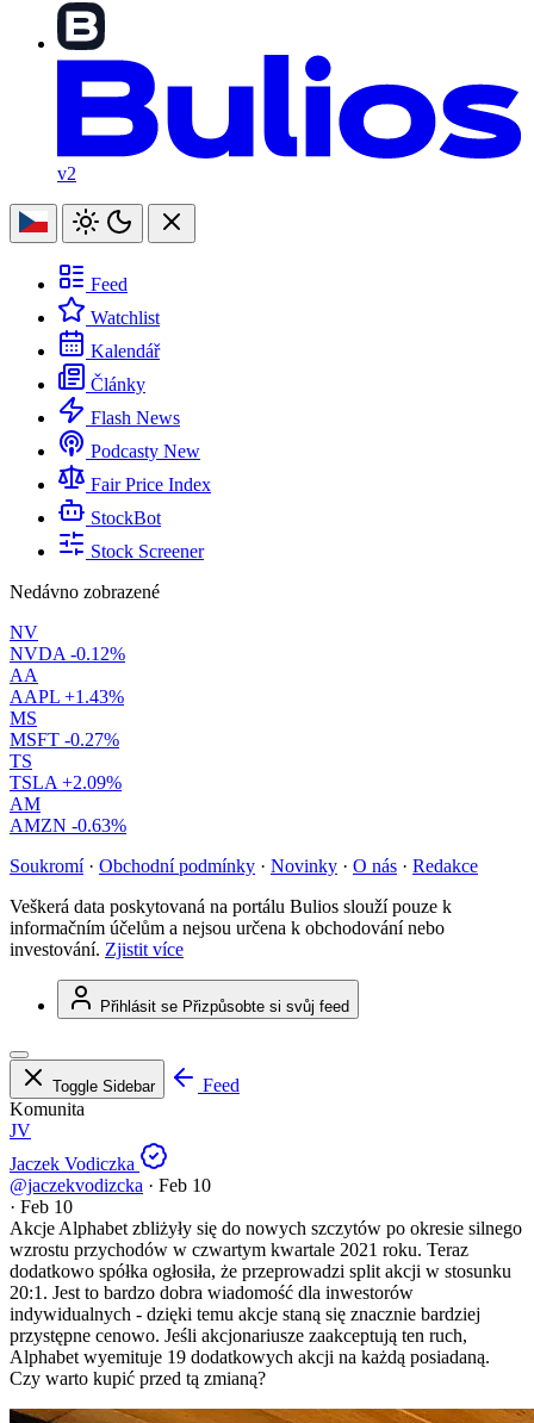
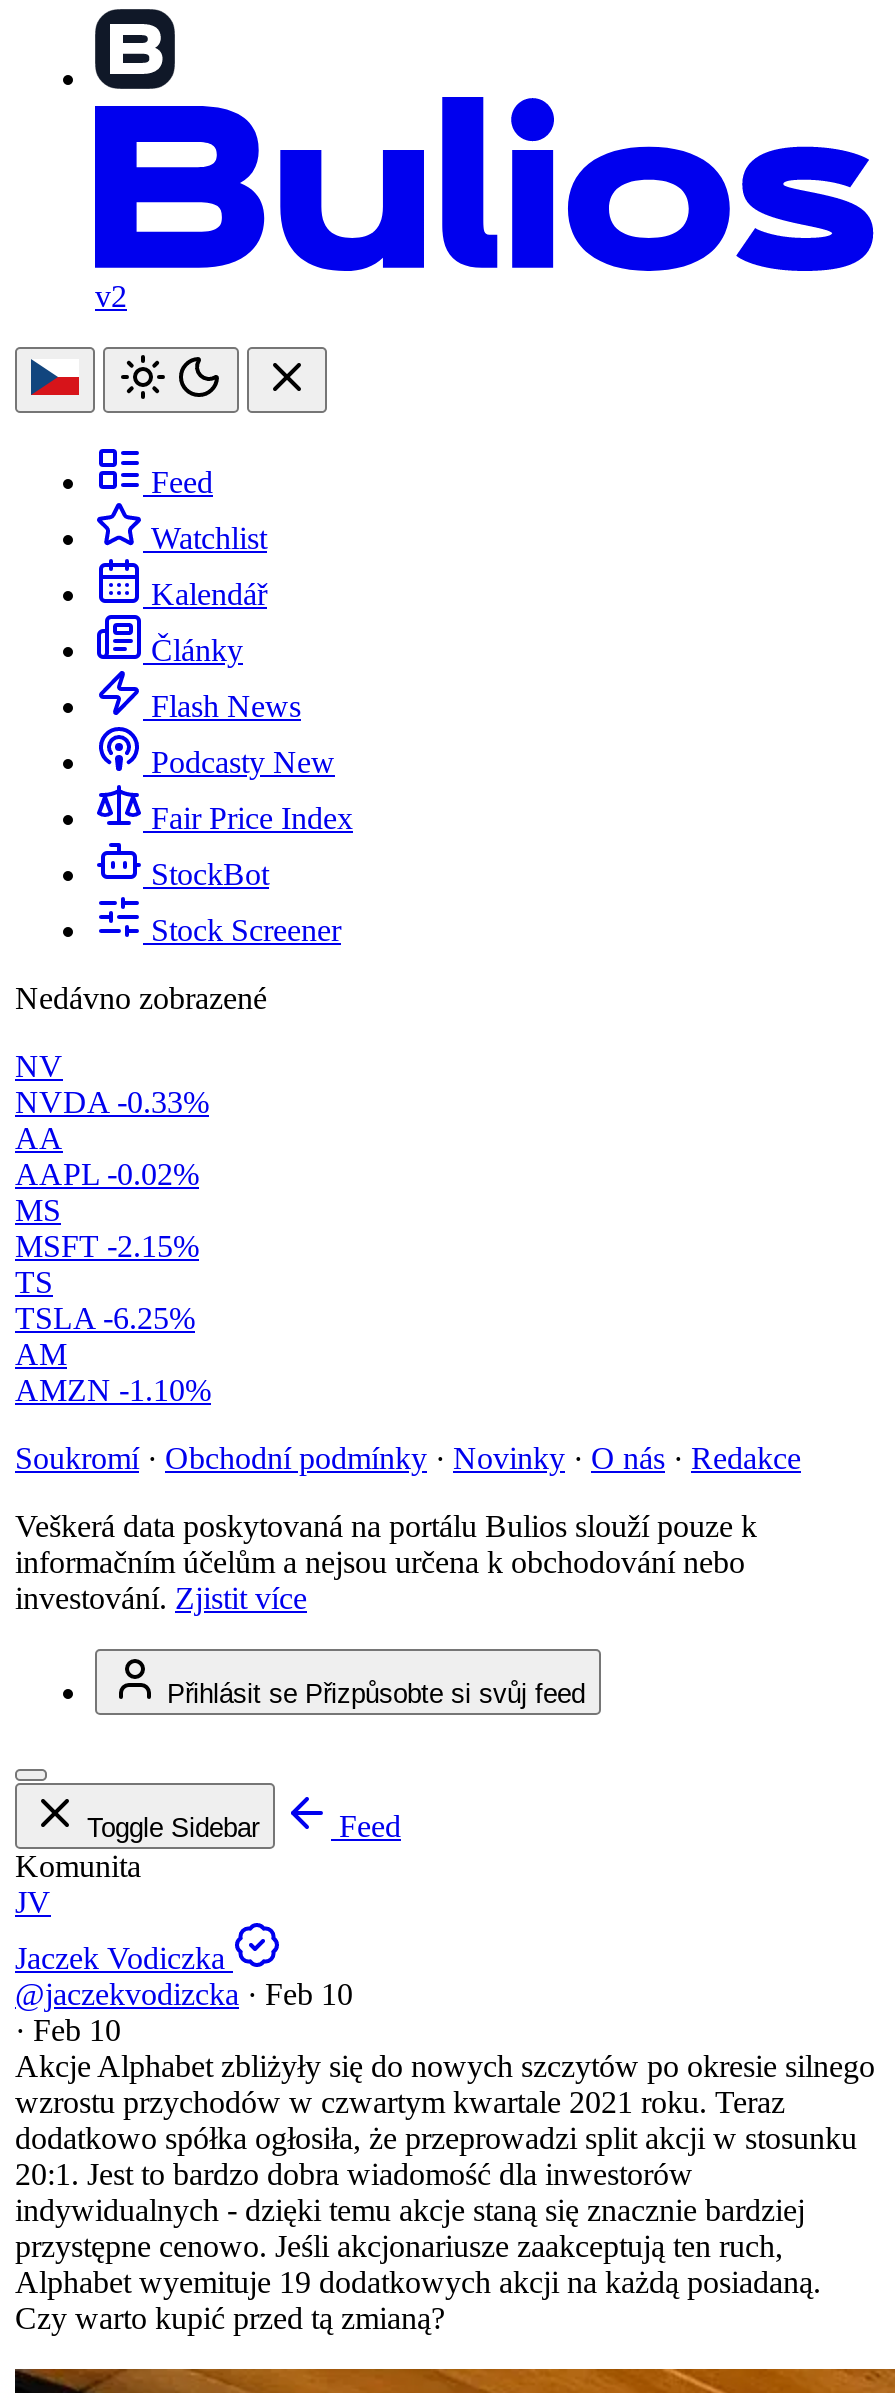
[10,644,125,664] NVDA -0.12% -> [15,1085,209,1119] NVDA -0.33%
[10,687,124,707] AAPL +1.43% -> [15,1157,199,1191] AAPL -0.02%
[10,729,119,750] MSFT -0.27% -> [15,1229,199,1263] MSFT -2.15%
[10,772,122,793] TSLA +2.09% -> [15,1301,195,1335] TSLA -6.25%
[10,815,126,836] AMZN -0.63% -> [15,1373,211,1407] AMZN -1.10%

